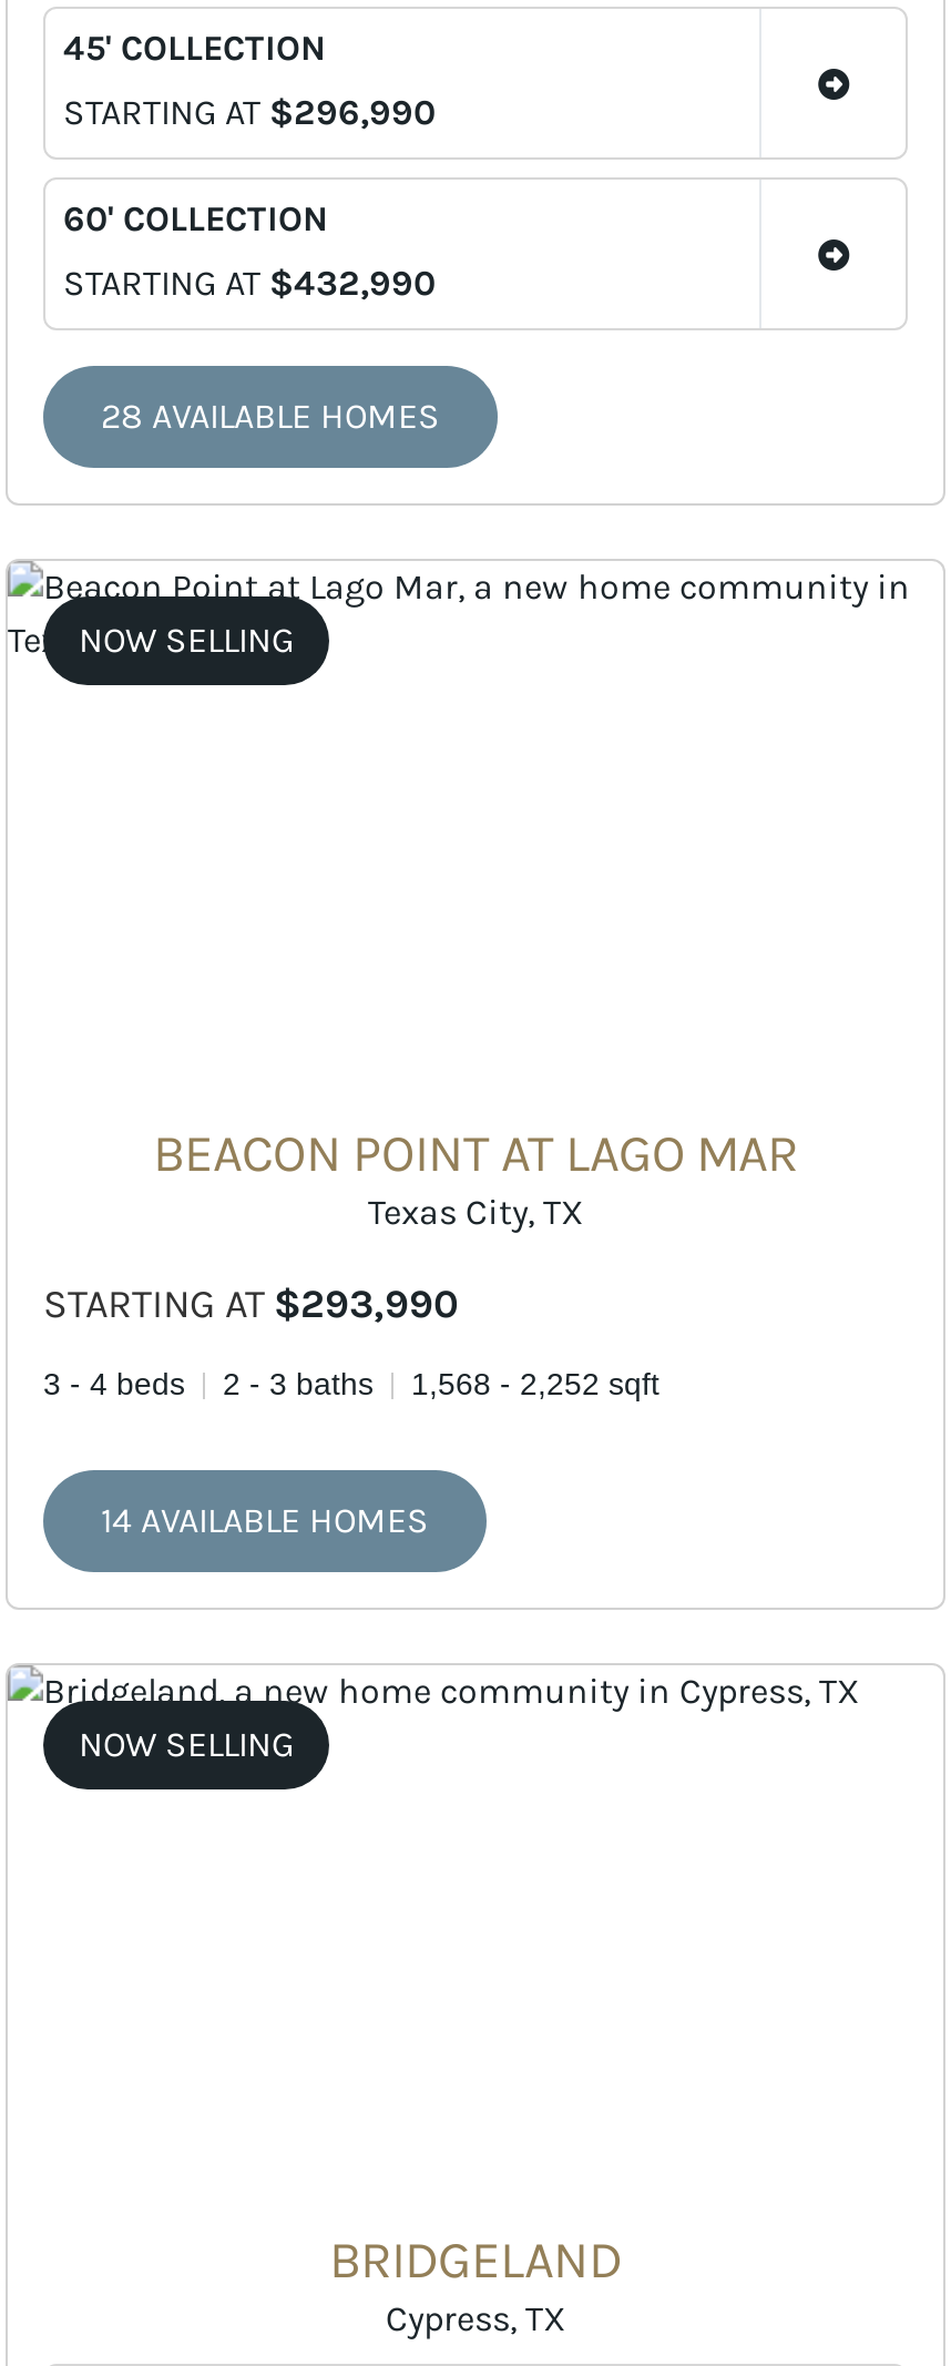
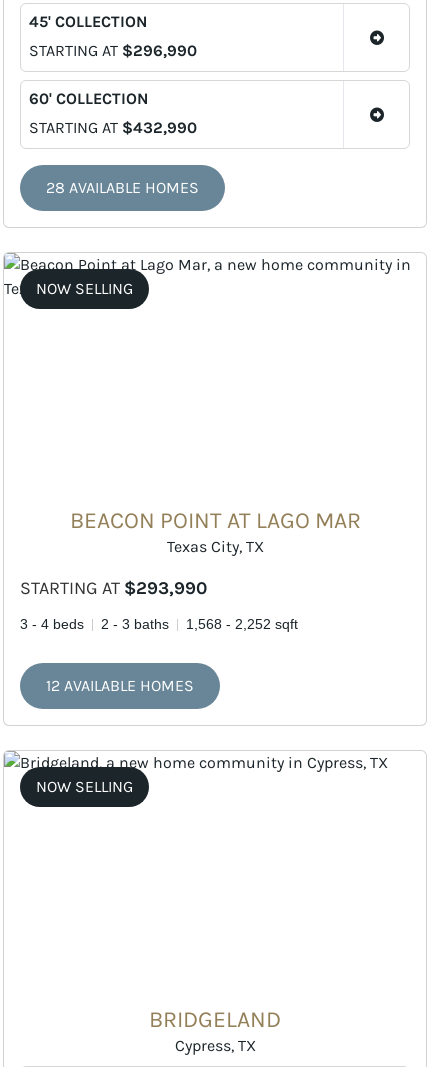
[101,1500,429,1542] 14 AVAILABLE HOMES -> [46,676,194,695] 12 AVAILABLE HOMES

